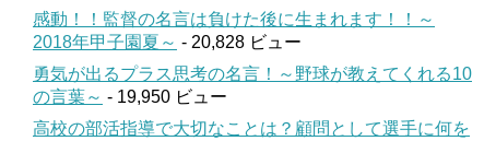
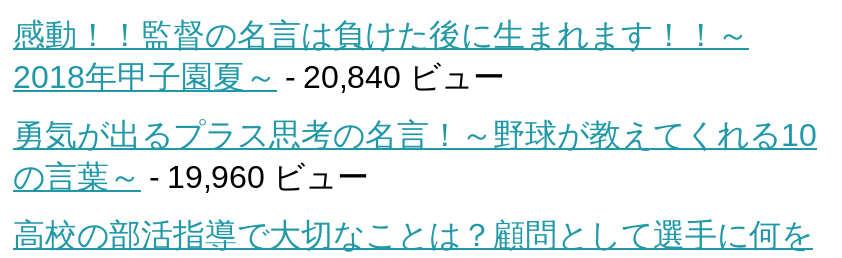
[33,32,302,51] 2018年甲子園夏～- 20,828 ビュー -> [13,59,505,93] 2018年甲子園夏～- 20,840 ビュー
[33,87,227,106] の言葉～- 19,950 ビュー -> [13,159,369,193] の言葉～- 19,960 ビュー

